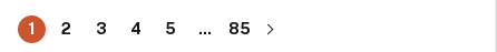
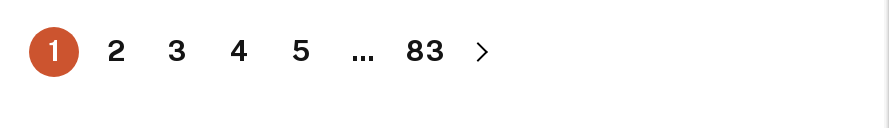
[228,20,250,38] 85 -> [406,35,446,67] 83

